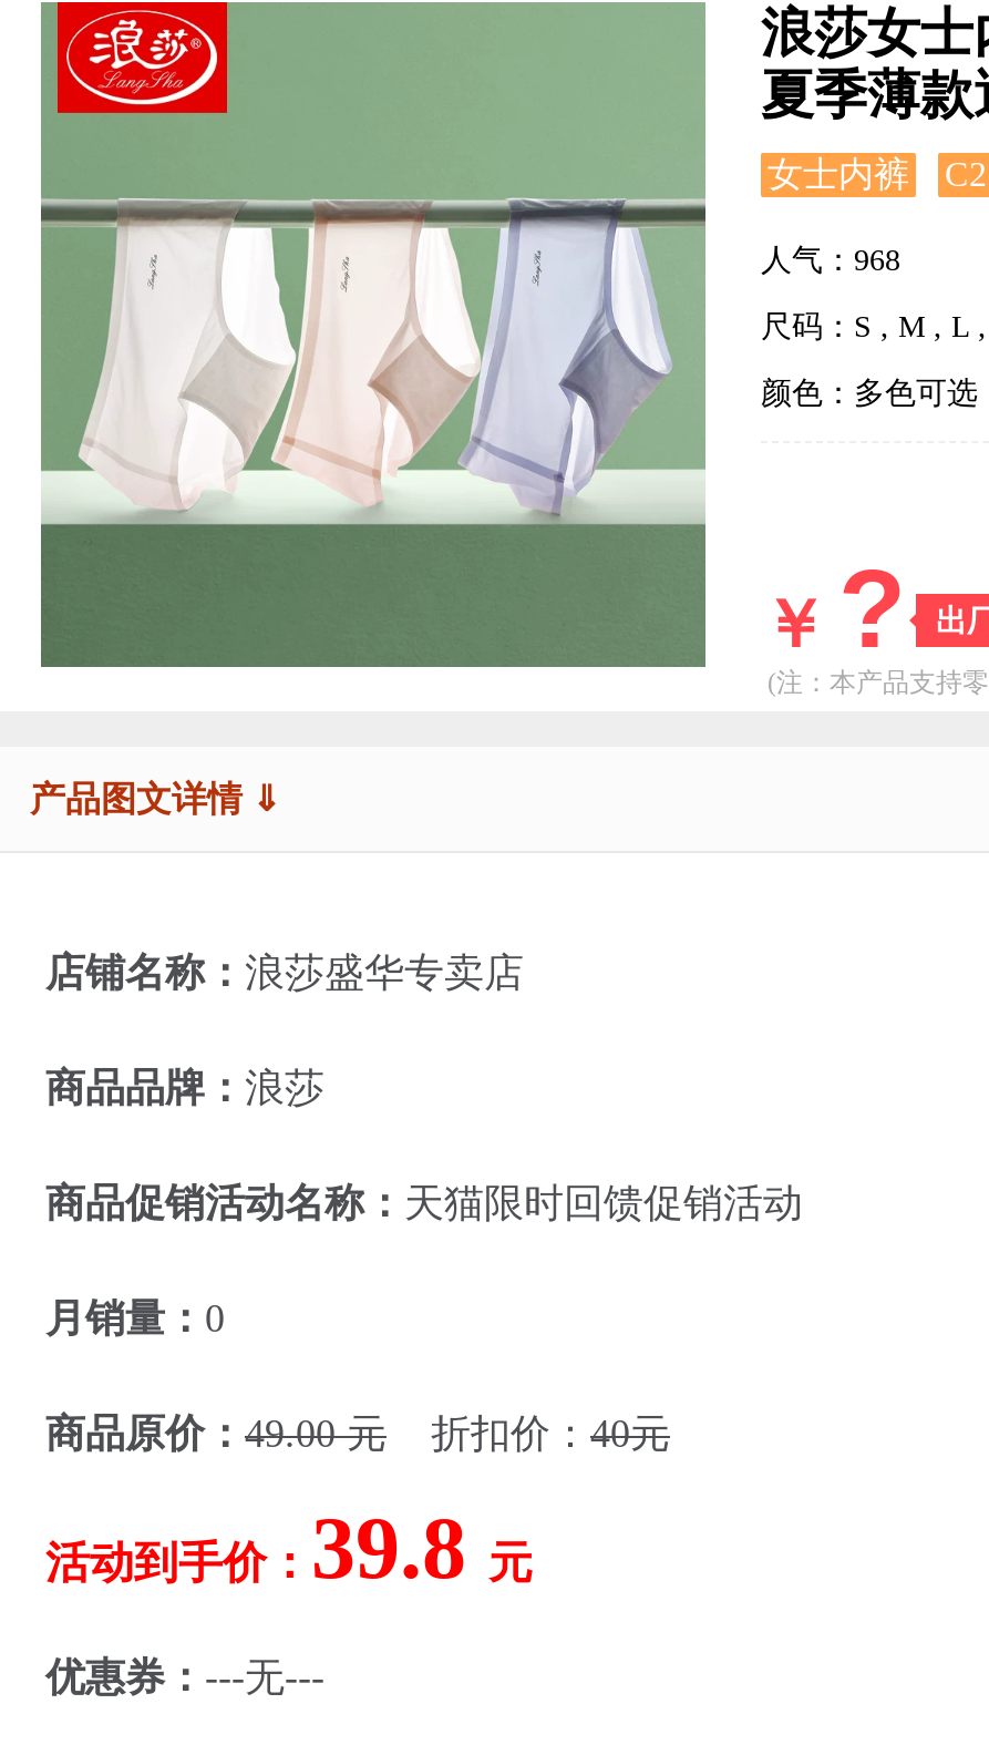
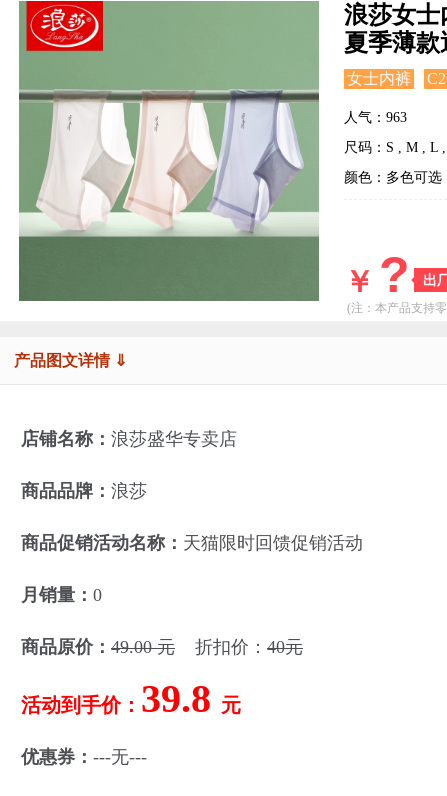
[761,244,900,277] 人气：968 -> [344,110,407,125] 人气：963

